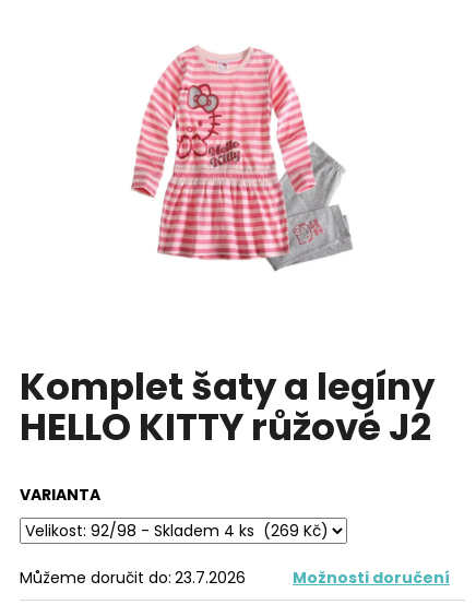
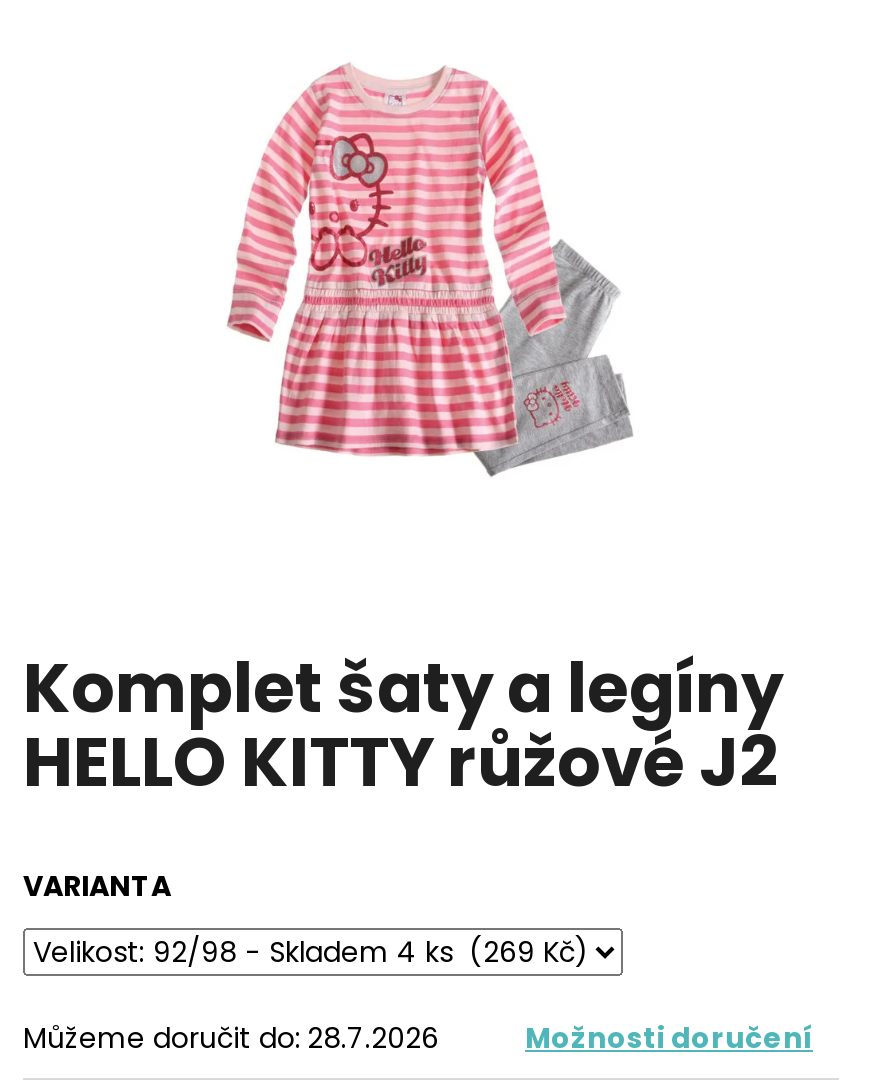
[20,566,246,588] Můžeme doručit do: 23.7.2026 -> [23,1017,439,1057] Můžeme doručit do: 28.7.2026

